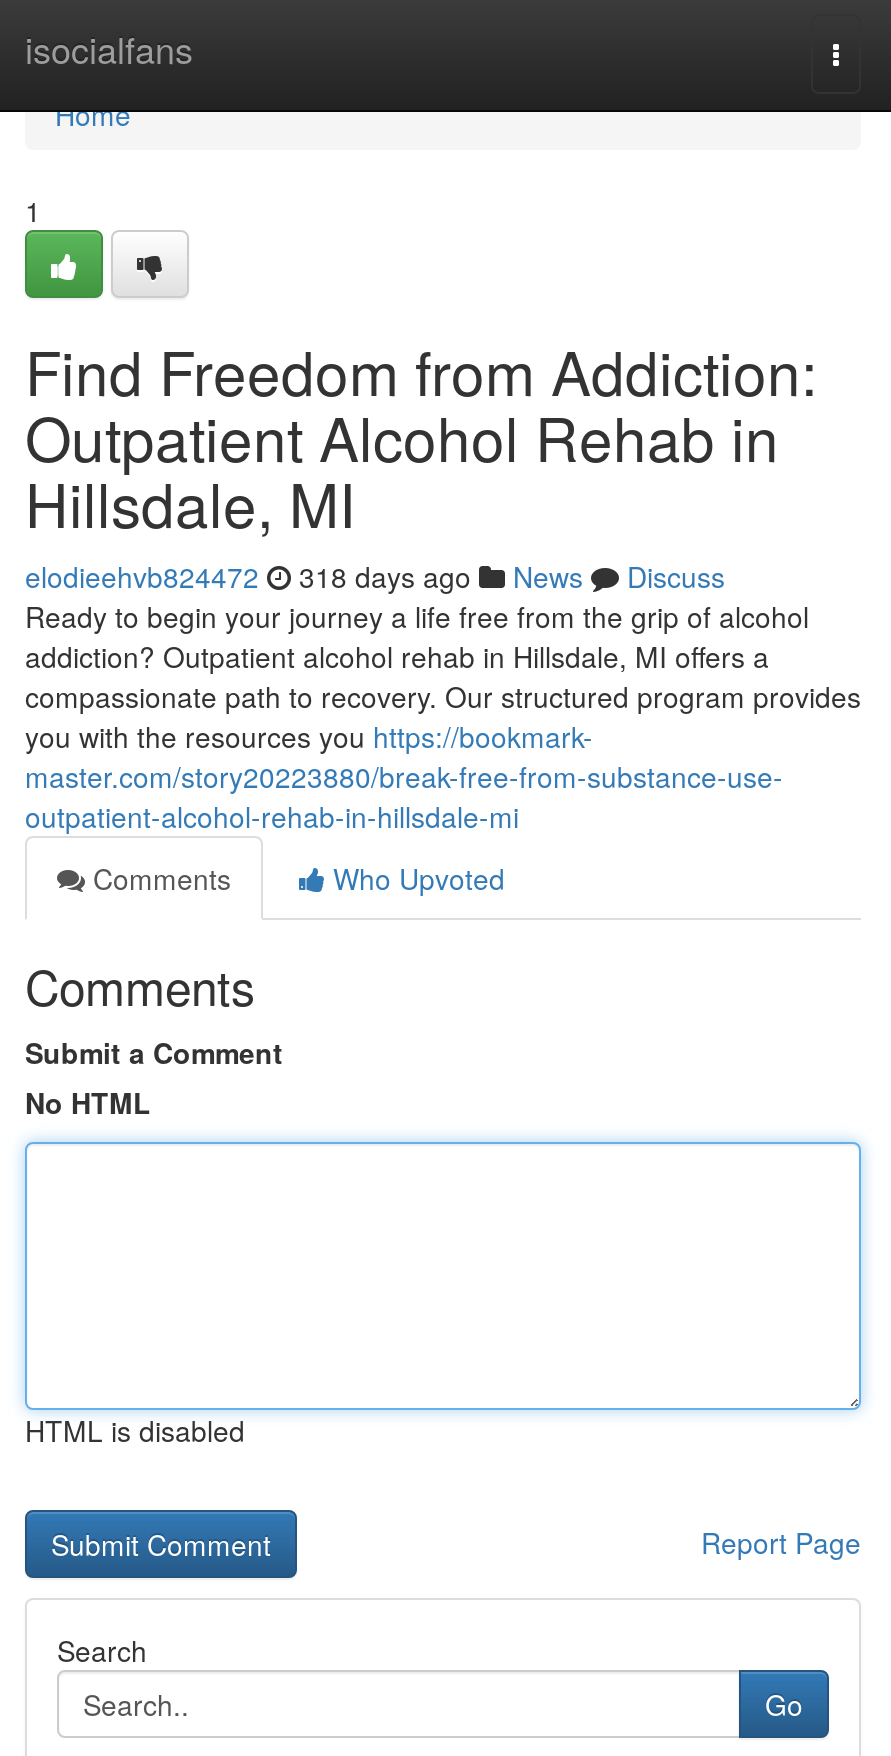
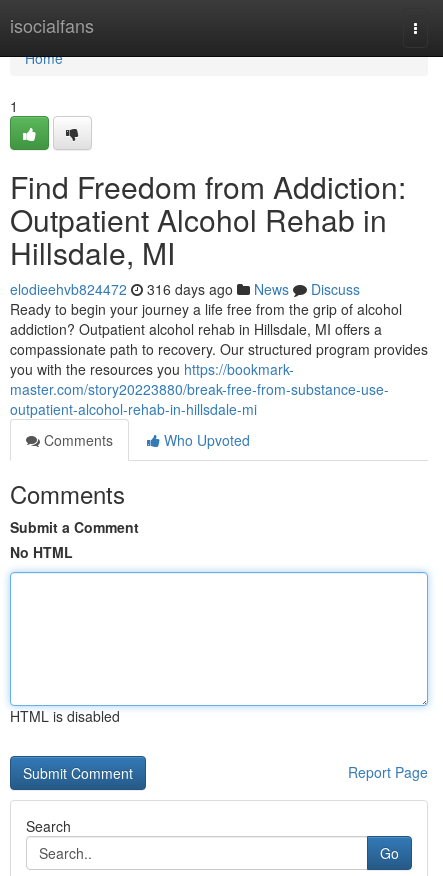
[25,556,725,596] elodieehvb824472 318 days ago News Discuss -> [10,279,360,299] elodieehvb824472 316 days ago News Discuss

